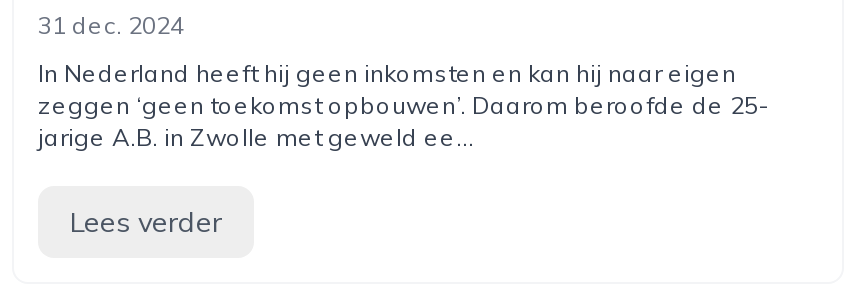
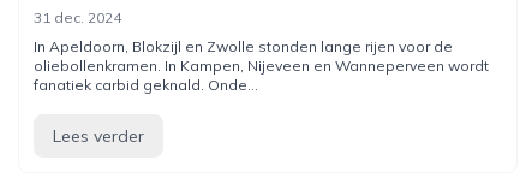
[38,58,768,152] In Nederland heeft hij geen inkomsten en kan hij naar eigen | zeggen ‘geen toekomst opbouwen’. Daarom beroofde de 25- | jarige A.B. in Zwolle met geweld ee... -> [34,37,489,94] In Apeldoorn, Blokzijl en Zwolle stonden lange rijen voor de | oliebollenkramen. In Kampen, Nijeveen en Wanneperveen wordt | fanatiek carbid geknald. Onde...

